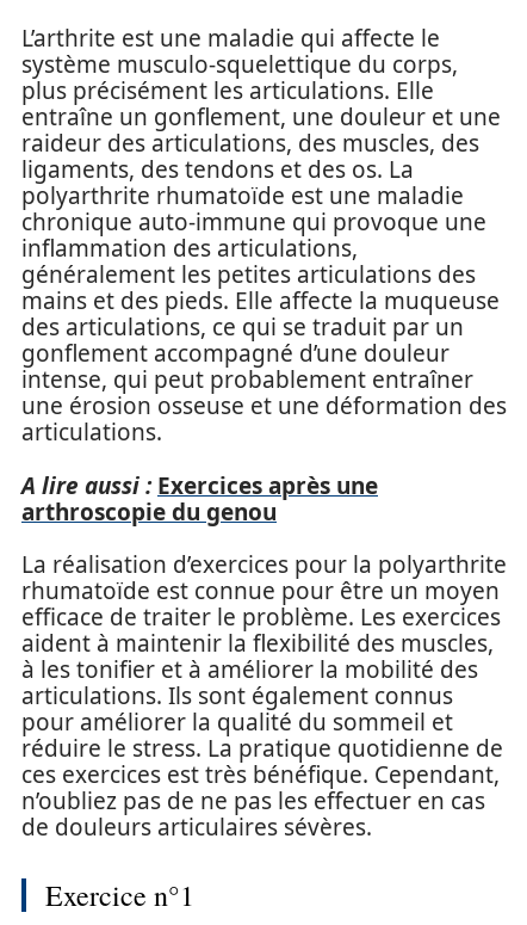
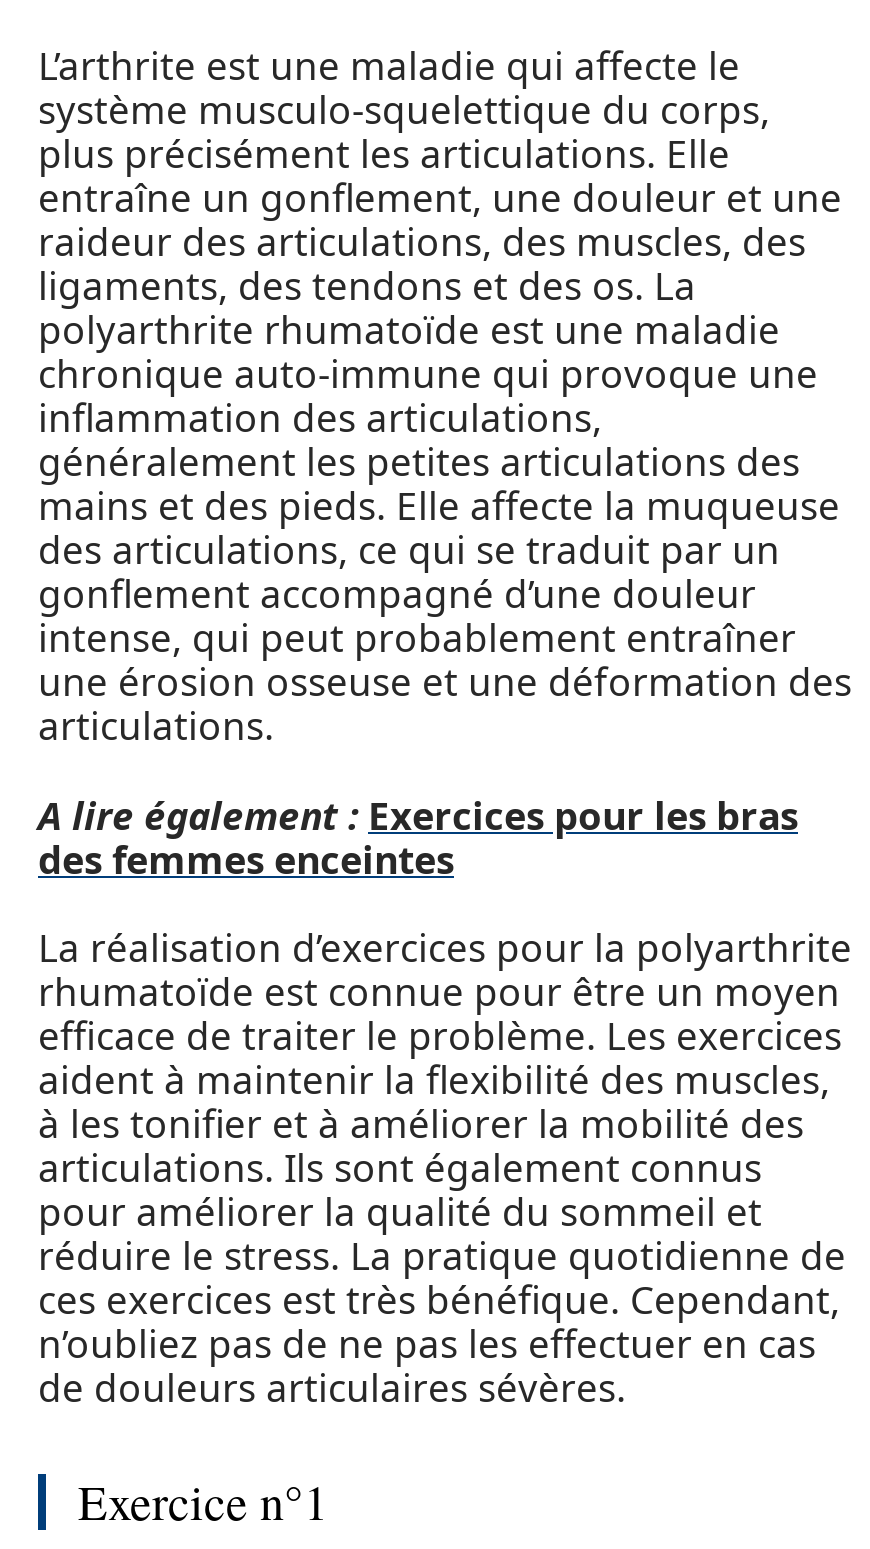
[21,470,378,527] A lire aussi : Exercices après une | arthroscopie du genou -> [38,789,798,885] A lire également : Exercices pour les bras | des femmes enceintes

